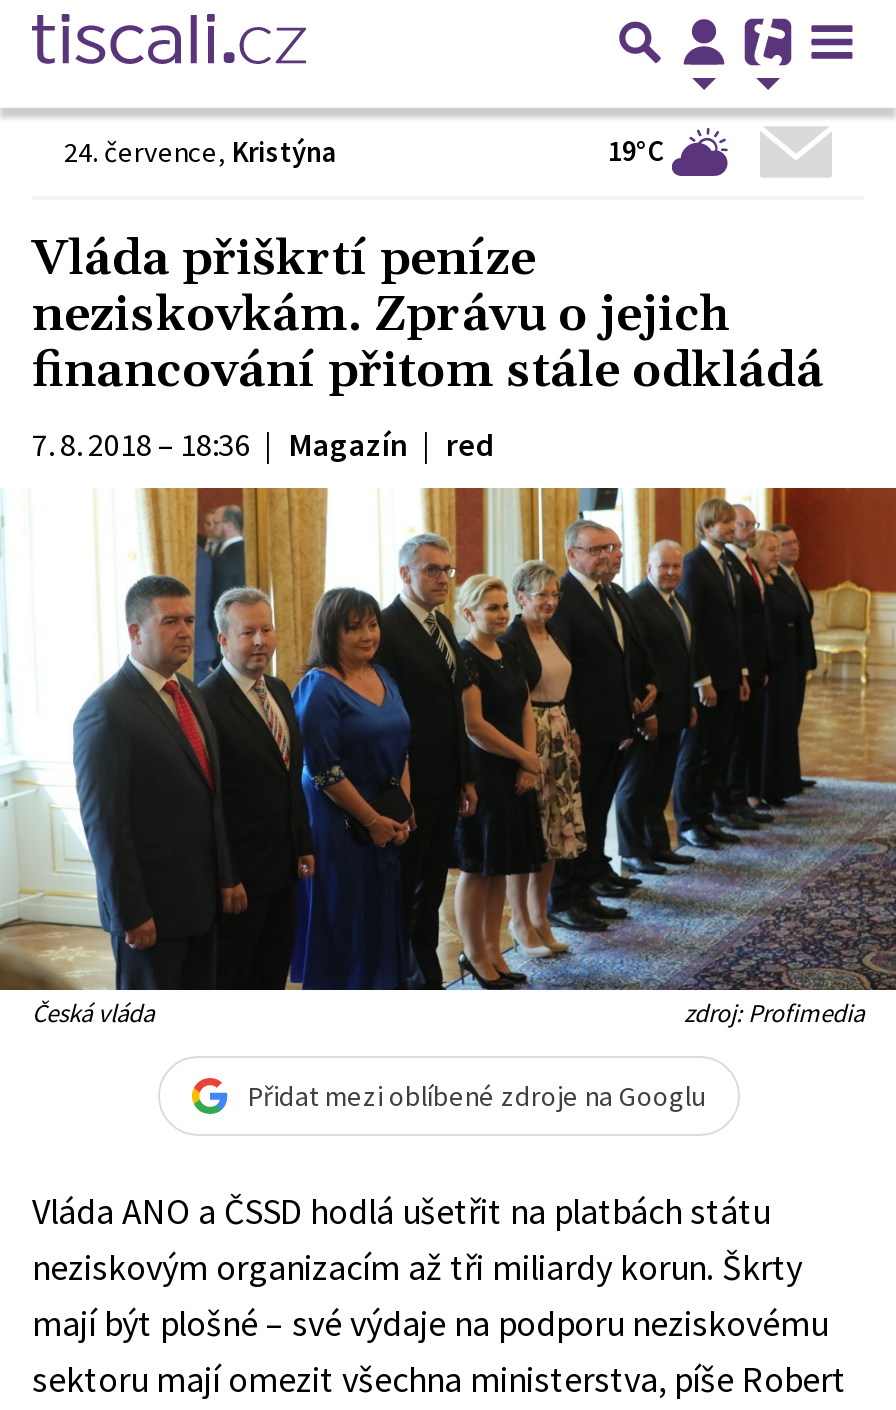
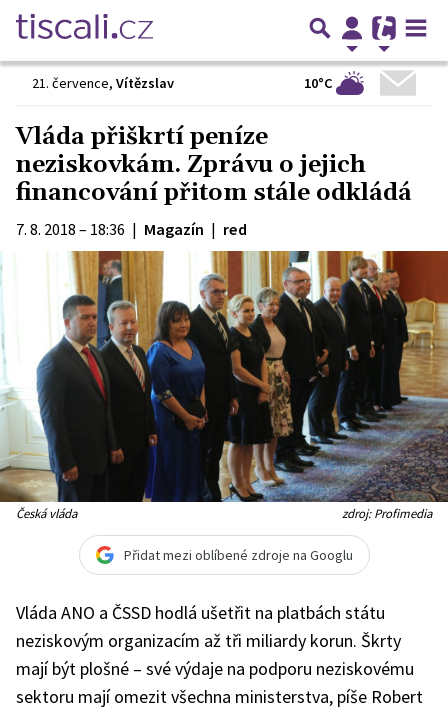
[64,133,672,170] 24. července, Kristýna | 19°C -> [32,73,336,92] 21. července, Vítězslav | 10°C

